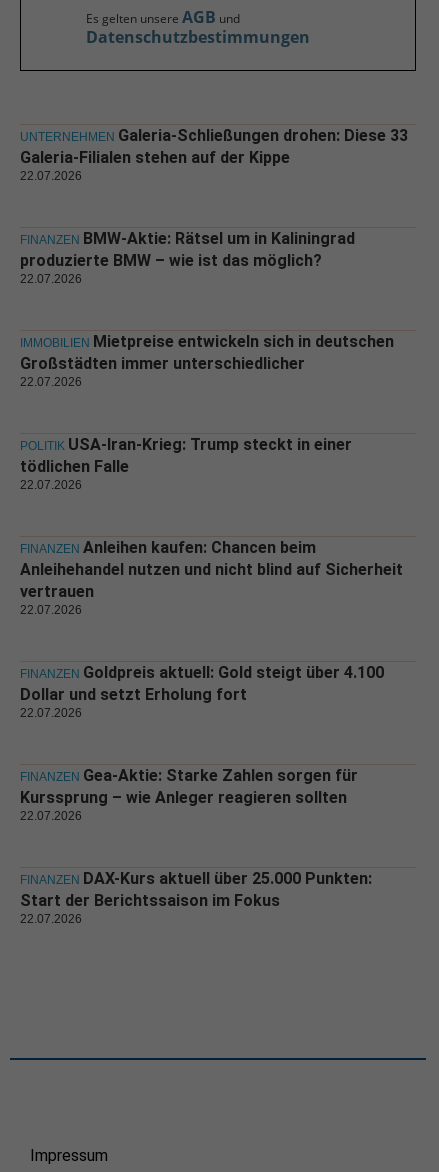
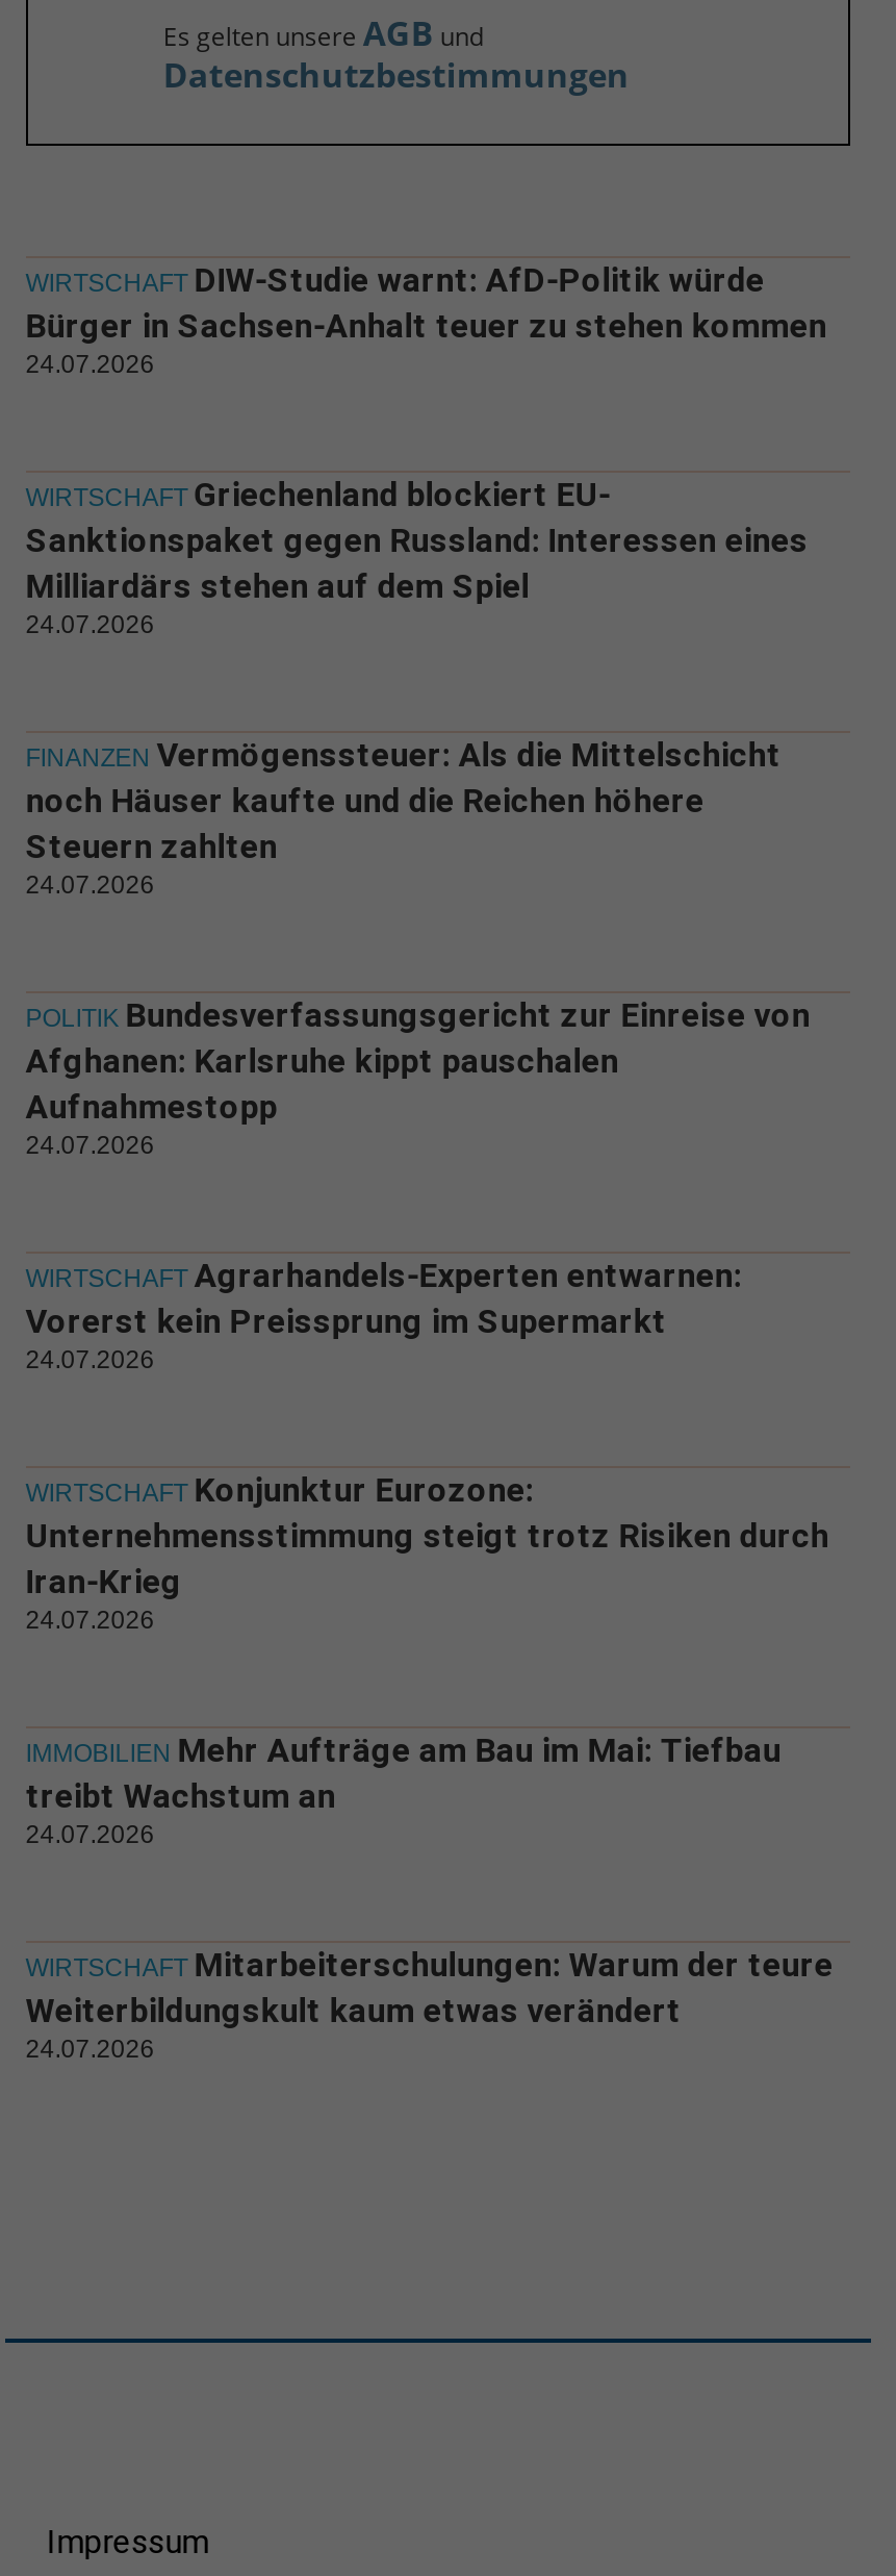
[20,126,408,183] UNTERNEHMEN Galeria-Schließungen drohen: Diese 33 | Galeria-Filialen stehen auf der Kippe | 22.07.2026 -> [25,261,827,379] WIRTSCHAFT DIW-Studie warnt: AfD-Politik würde | Bürger in Sachsen-Anhalt teuer zu stehen kommen | 24.07.2026
[20,229,355,286] FINANZEN BMW-Aktie: Rätsel um in Kaliningrad | produzierte BMW – wie ist das möglich? | 22.07.2026 -> [25,475,808,640] WIRTSCHAFT Griechenland blockiert EU- | Sanktionspaket gegen Russland: Interessen eines | Milliardärs stehen auf dem Spiel | 24.07.2026
[20,332,394,389] IMMOBILIEN Mietpreise entwickeln sich in deutschen | Großstädten immer unterschiedlicher | 22.07.2026 -> [25,736,781,900] FINANZEN Vermögenssteuer: Als die Mittelschicht | noch Häuser kaufte und die Reichen höhere | Steuern zahlten | 24.07.2026
[20,435,352,492] POLITIK USA-Iran-Krieg: Trump steckt in einer | tödlichen Falle | 22.07.2026 -> [25,996,810,1160] POLITIK Bundesverfassungsgericht zur Einreise von | Afghanen: Karlsruhe kippt pauschalen | Aufnahmestopp | 24.07.2026
[20,538,403,617] FINANZEN Anleihen kaufen: Chancen beim | Anleihehandel nutzen und nicht blind auf Sicherheit | vertrauen | 22.07.2026 -> [25,1256,741,1375] WIRTSCHAFT Agrarhandels-Experten entwarnen: | Vorerst kein Preissprung im Supermarkt | 24.07.2026
[20,663,384,720] FINANZEN Goldpreis aktuell: Gold steigt über 4.100 | Dollar und setzt Erholung fort | 22.07.2026 -> [25,1471,829,1635] WIRTSCHAFT Konjunktur Eurozone: | Unternehmensstimmung steigt trotz Risiken durch | Iran-Krieg | 24.07.2026
[20,766,358,823] FINANZEN Gea-Aktie: Starke Zahlen sorgen für | Kurssprung – wie Anleger reagieren sollten | 22.07.2026 -> [25,1731,781,1850] IMMOBILIEN Mehr Aufträge am Bau im Mai: Tiefbau | treibt Wachstum an | 24.07.2026
[20,869,372,926] FINANZEN DAX-Kurs aktuell über 25.000 Punkten: | Start der Berichtssaison im Fokus | 22.07.2026 -> [25,1945,833,2064] WIRTSCHAFT Mitarbeiterschulungen: Warum der teure | Weiterbildungskult kaum etwas verändert | 24.07.2026

